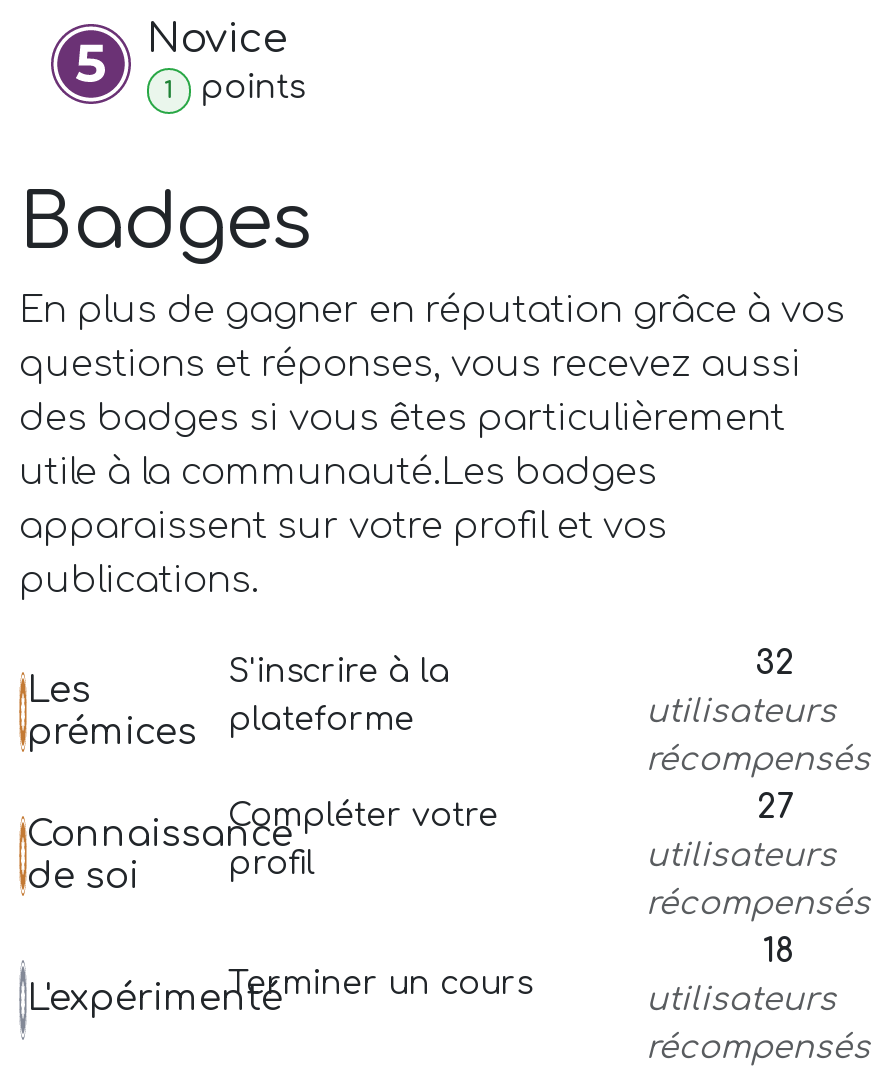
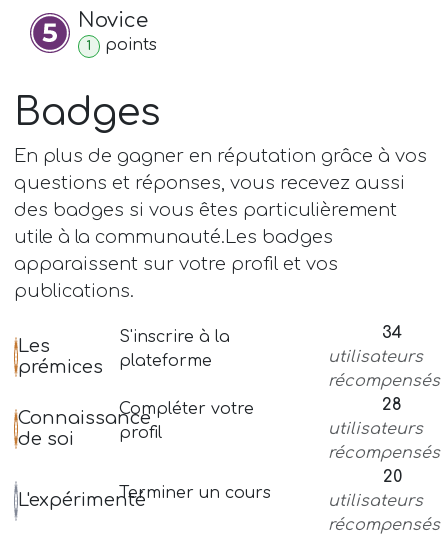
[755,645,795,681] 32 -> [382,324,402,342] 34
[757,789,795,825] 27 -> [382,396,402,414] 28
[763,933,795,969] 18 -> [383,468,402,486] 20

